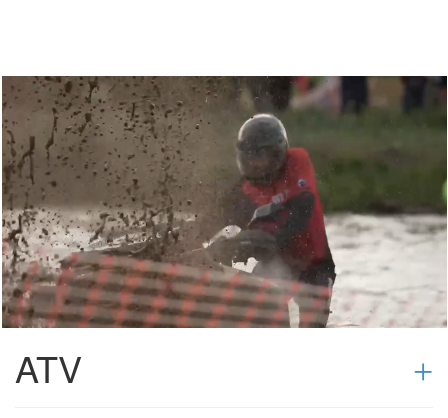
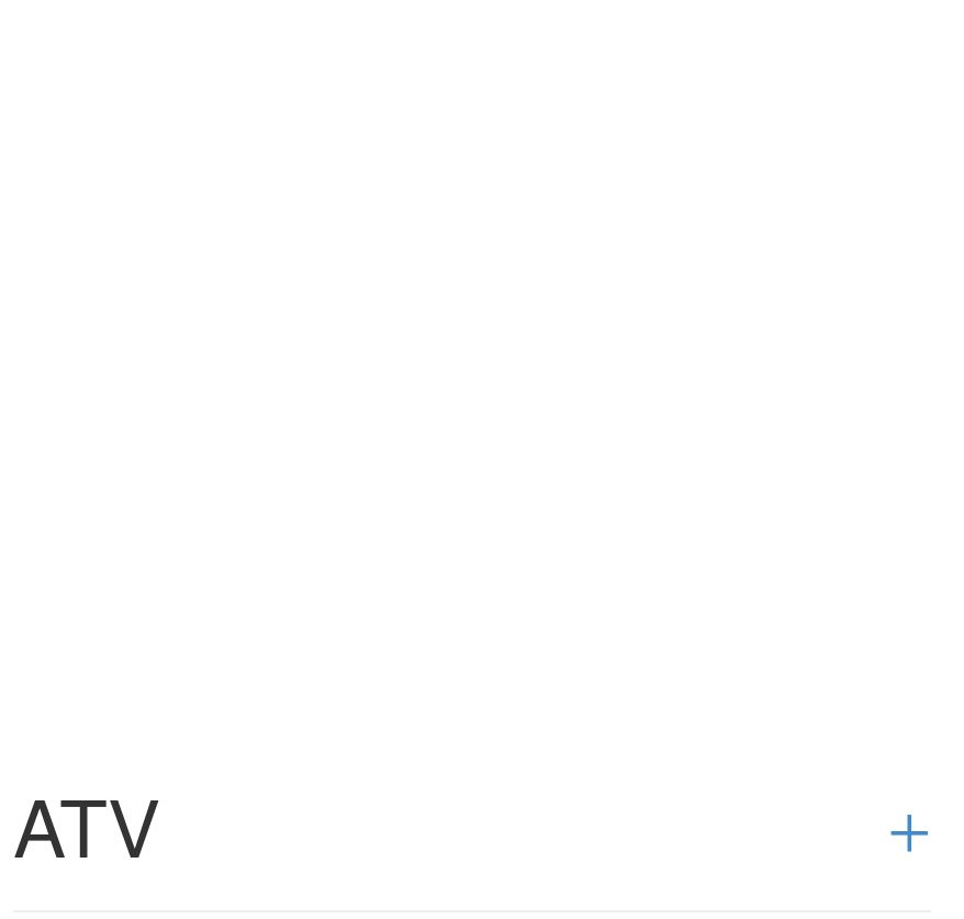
[3,75,445,329] [image] -> none

